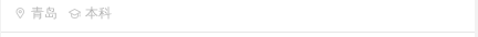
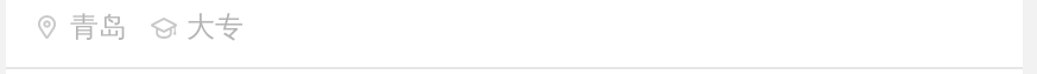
[85,5,112,21] 本科 -> [186,11,244,43] 大专

